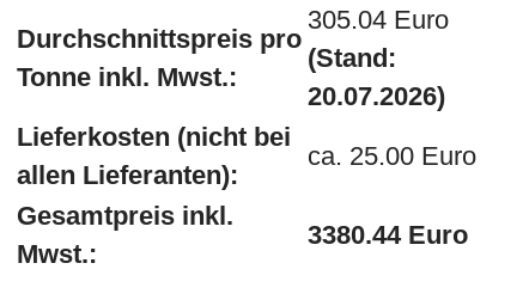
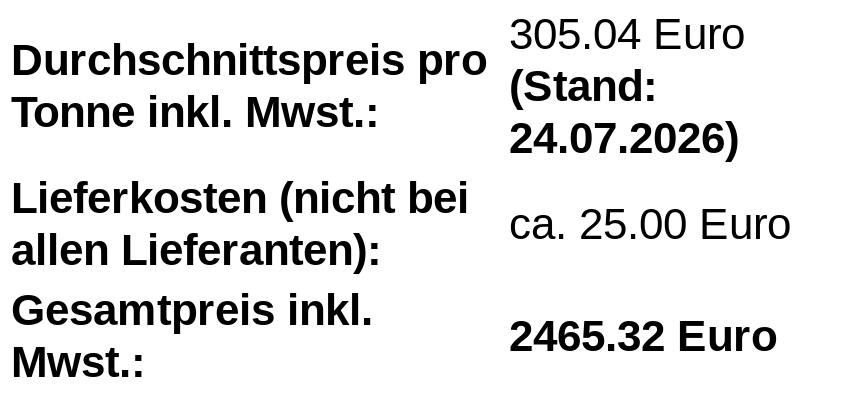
[308,81,445,111] 20.07.2026) -> [509,112,739,162] 24.07.2026)
[308,220,468,250] 3380.44 Euro -> [509,310,777,360] 2465.32 Euro

